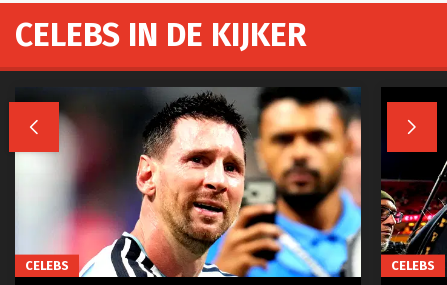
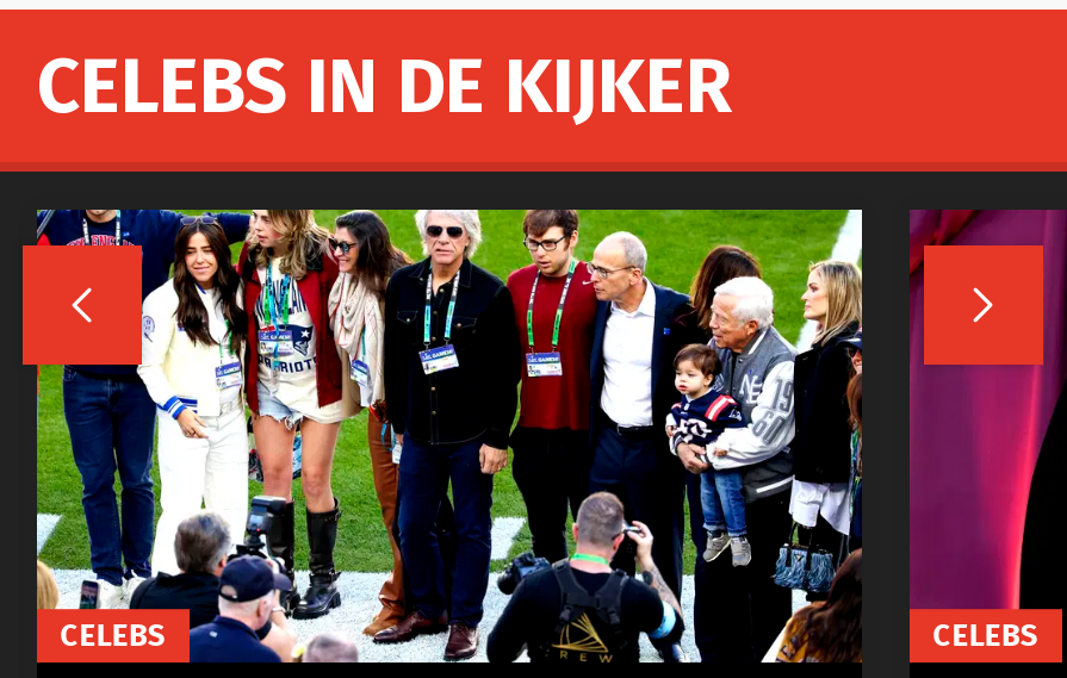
[14,87,362,278] [image] -> [35,207,864,665] [image]
[380,87,444,256] [image] -> [907,207,1060,610] [image]

